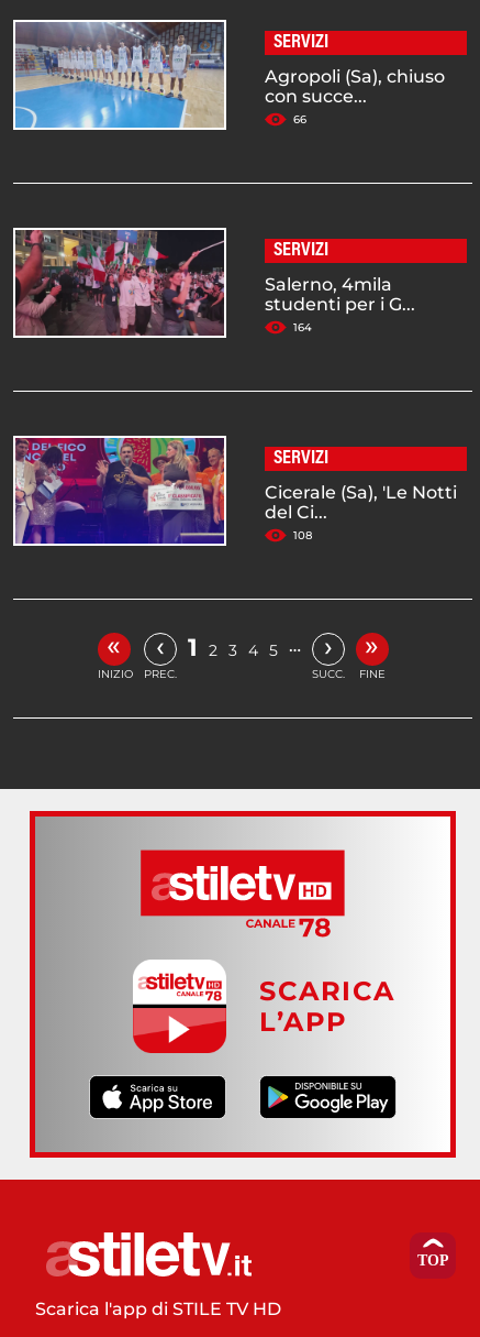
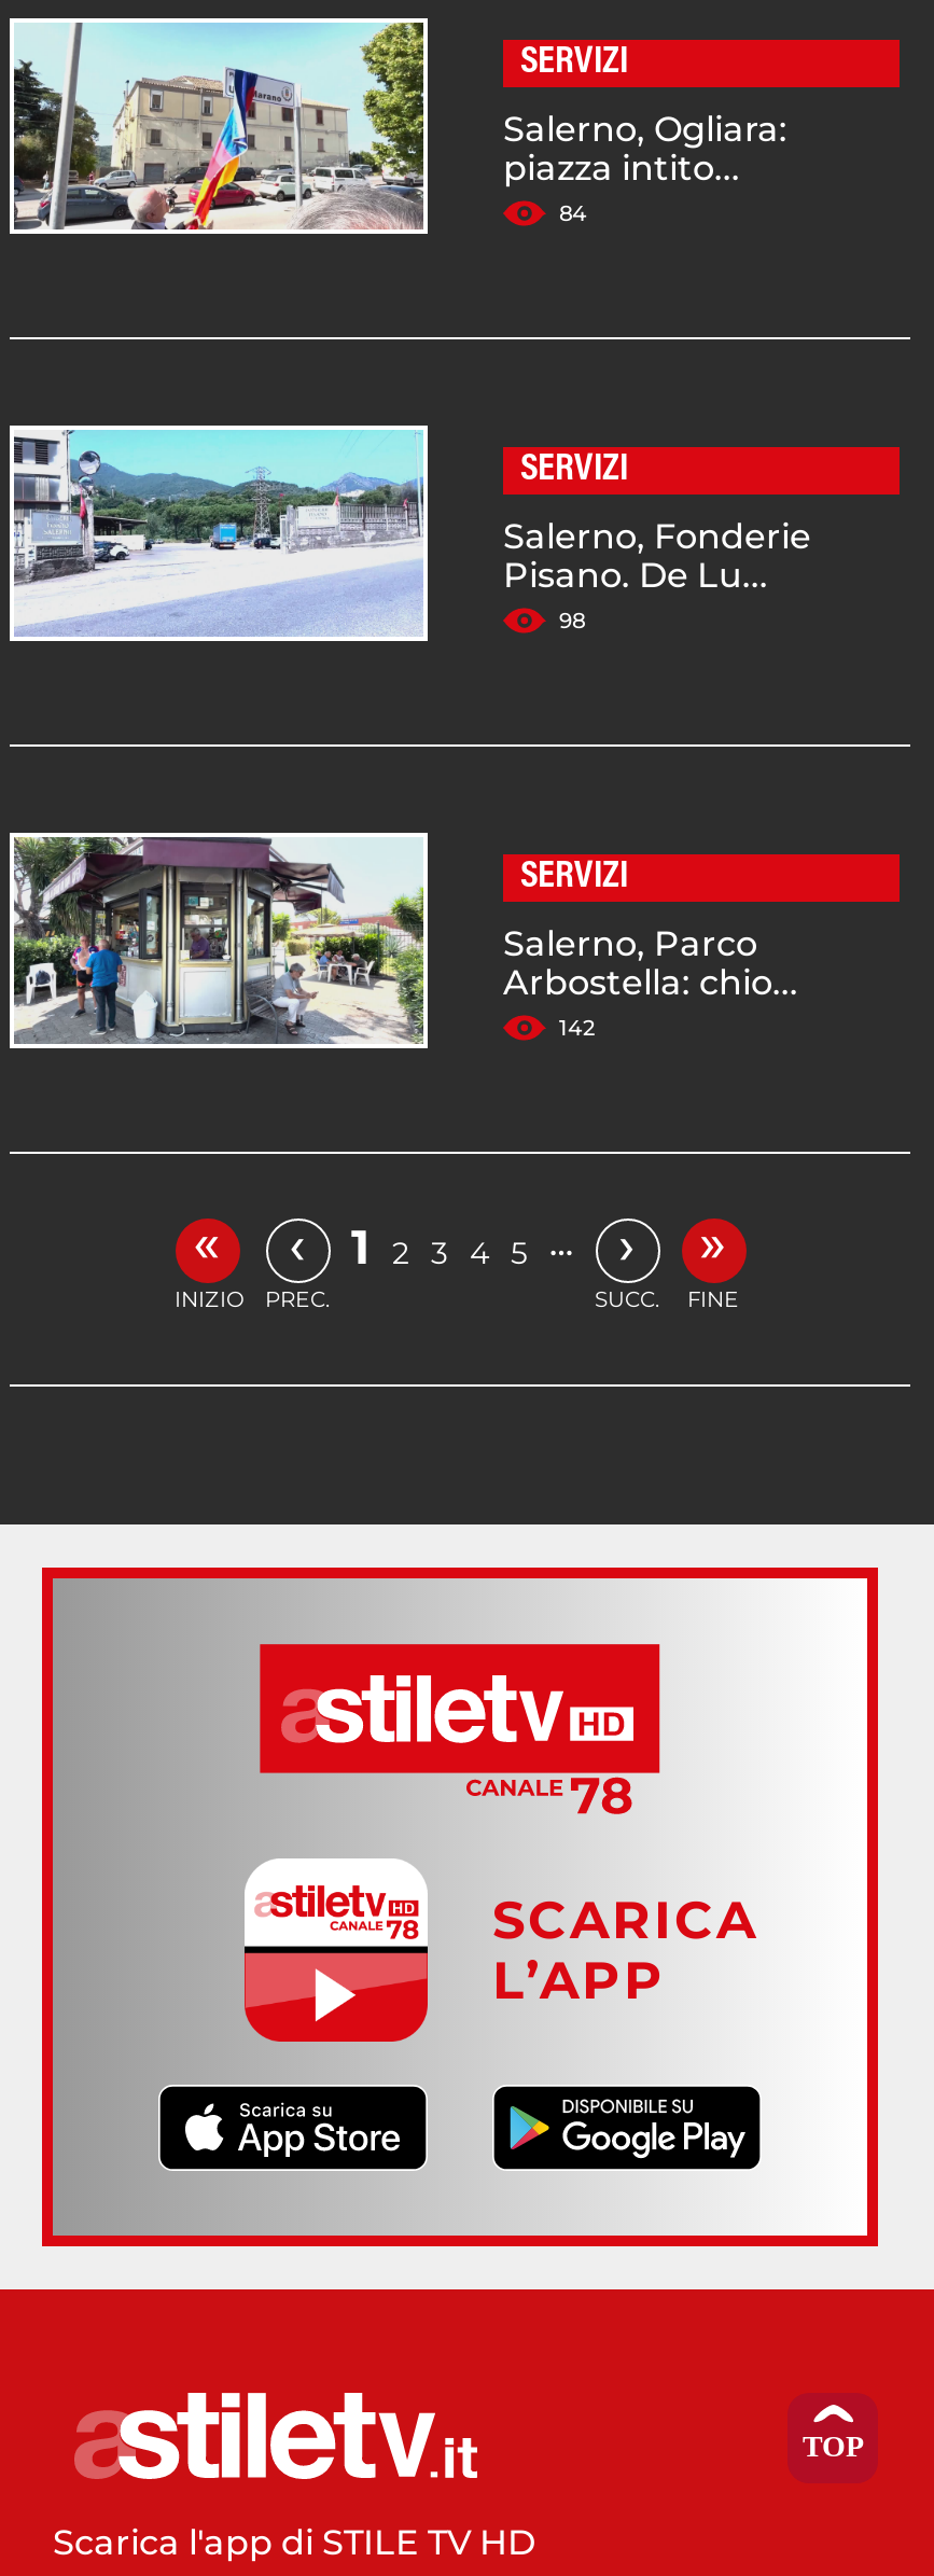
[14,22,445,129] [image] | Agropoli (Sa), chiuso | con succe... | 66 -> [12,20,787,232] [image] | Salerno, Ogliara: | piazza intito... | 84
[15,229,415,336] [image] | Salerno, 4mila | studenti per i G... | 164 -> [12,428,811,639] [image] | Salerno, Fonderie | Pisano. De Lu... | 98
[15,437,457,544] [image] | Cicerale (Sa), 'Le Notti | del Ci... | 108 -> [12,835,798,1046] [image] | Salerno, Parco | Arbostella: chio... | 142

